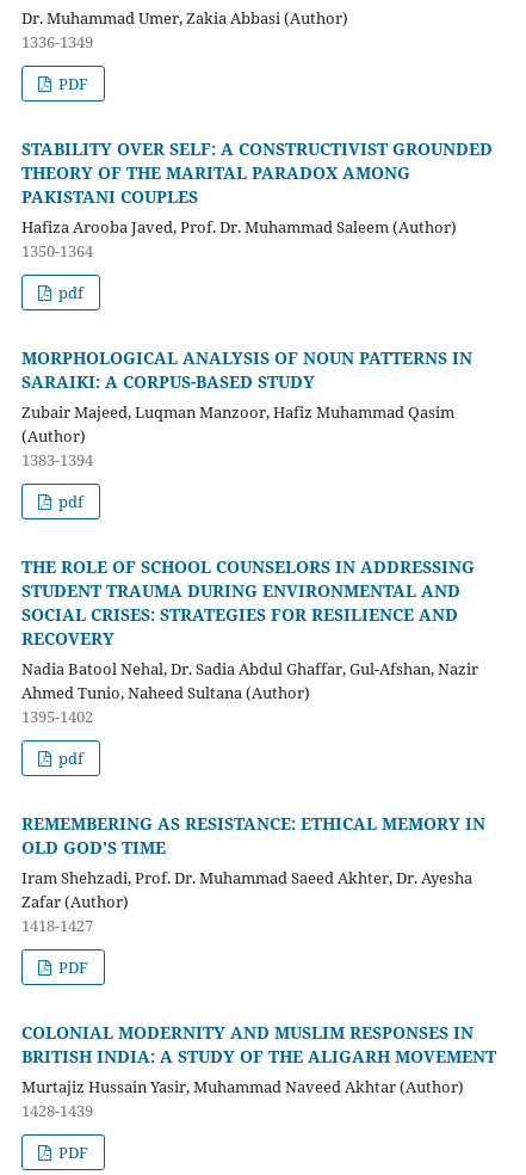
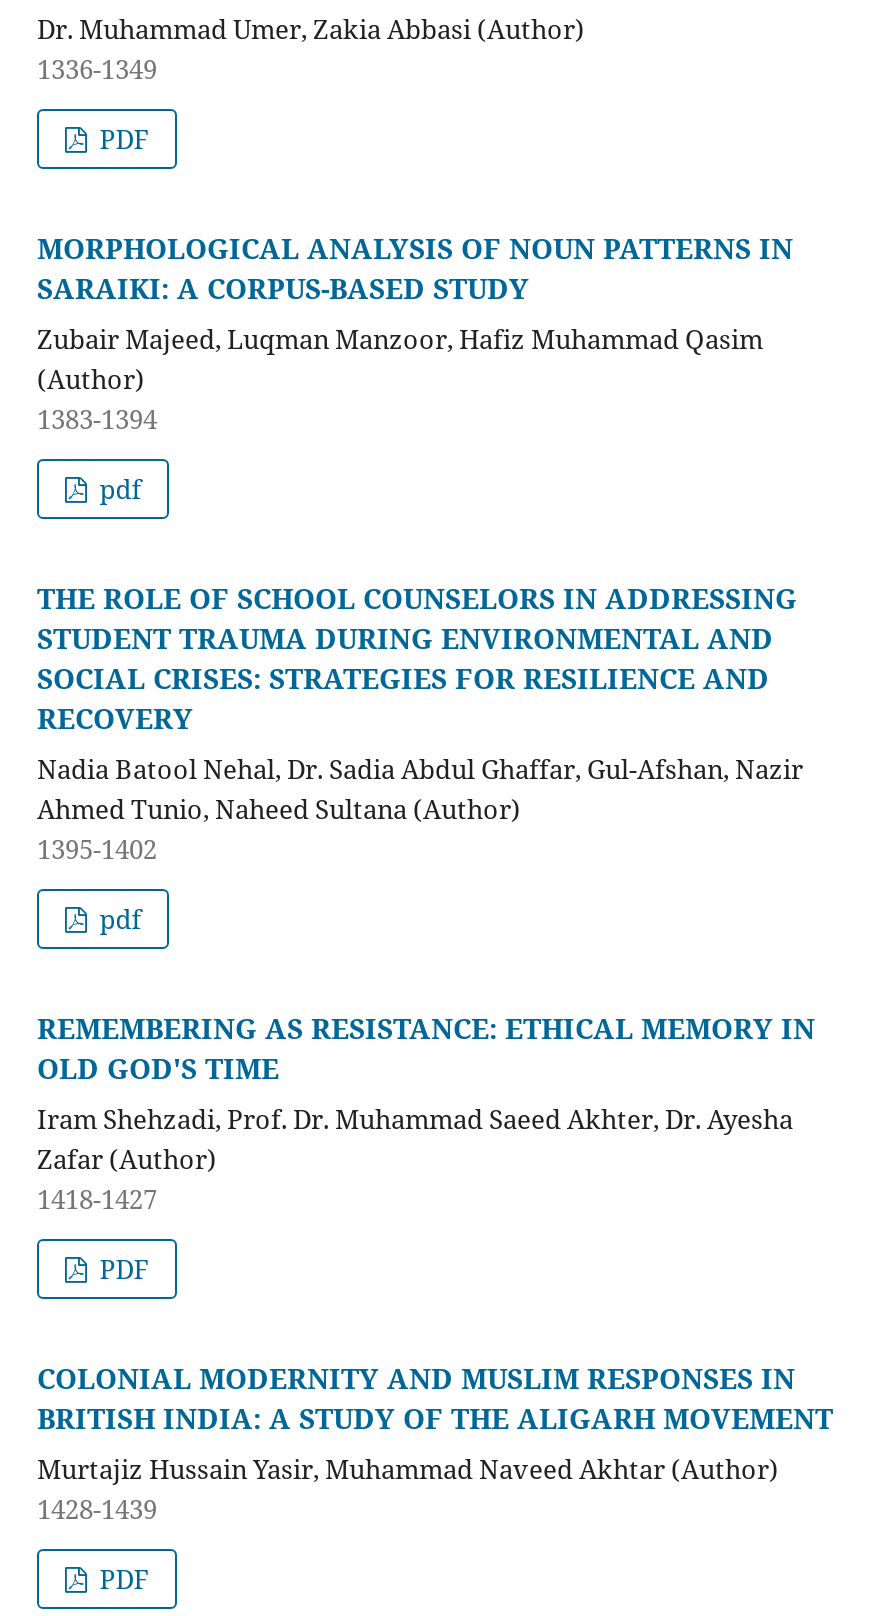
[21,137,493,303] STABILITY OVER SELF: A CONSTRUCTIVIST GROUNDED | THEORY OF THE MARITAL PARADOX AMONG | PAKISTANI COUPLES | Hafiza Arooba Javed, Prof. Dr. Muhammad Saleem (Author) | 1350-1364 | pdf -> none

